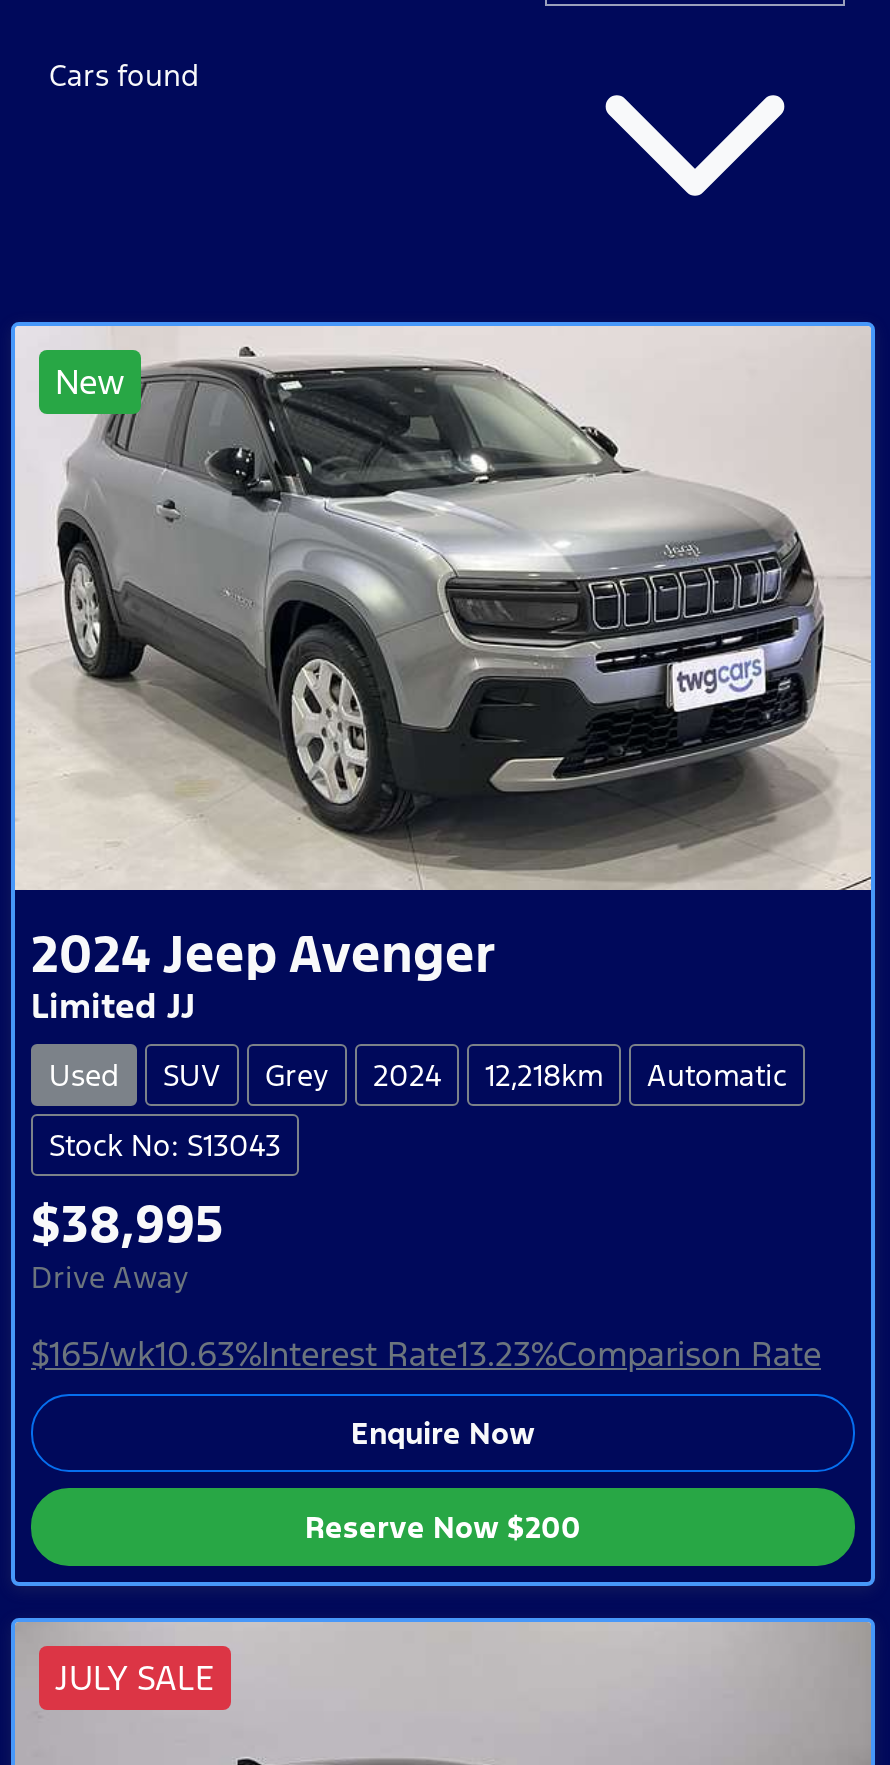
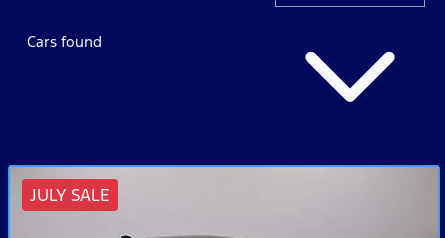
[13,326,873,1590] [image] | New -> none
[31,923,821,1547] 2024 Jeep Avenger | Limited JJ | Used | SUV | Grey | 2024 | 12,218km | Automatic | Stock No: S13043 | $38,995 | Drive Away | $165/wk10.63%Interest Rate13.23%Comparison Rate | Enquire Now | Reserve Now $200 -> none

